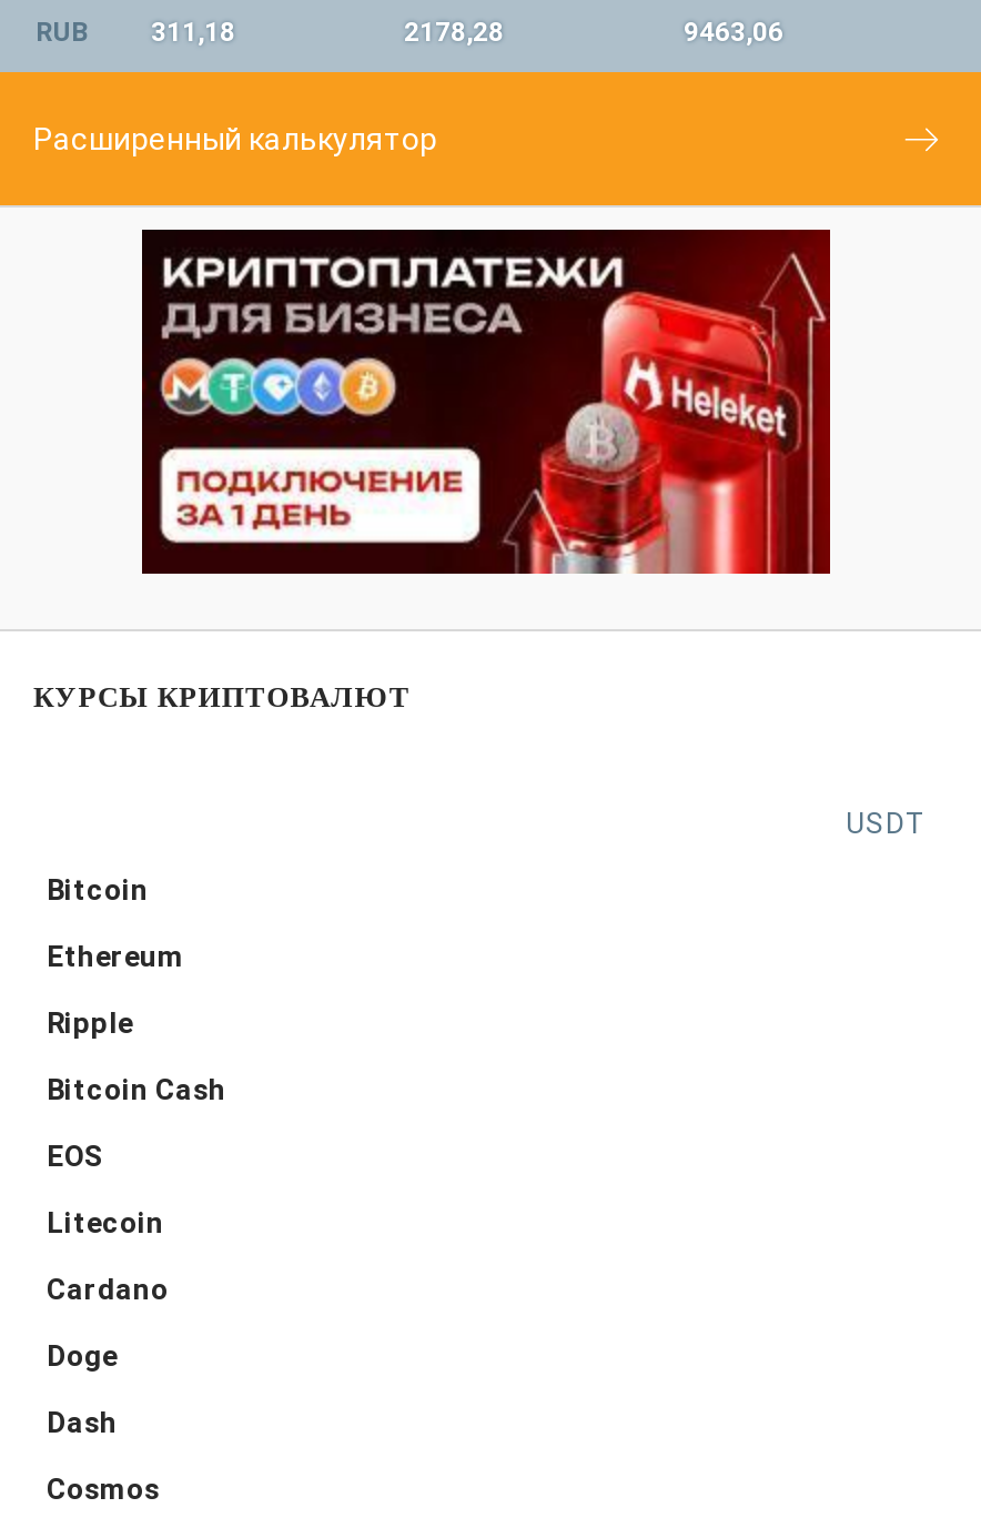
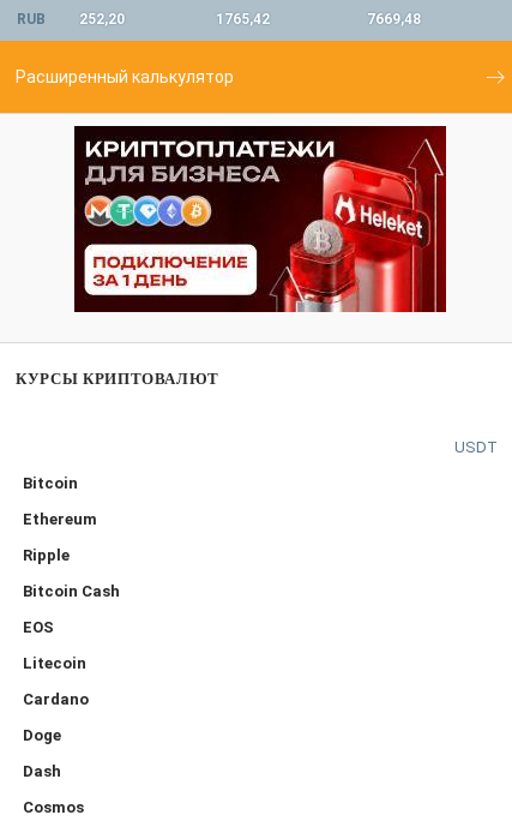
[36,17,235,48] RUB 311,18 -> [17,11,125,28] RUB 252,20
[404,17,504,48] 2178,28 -> [216,11,270,28] 1765,42
[684,17,783,48] 9463,06 -> [367,11,421,28] 7669,48

